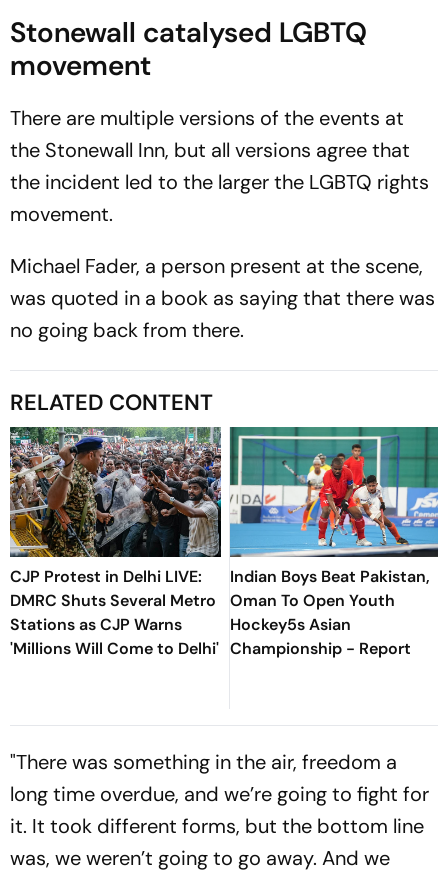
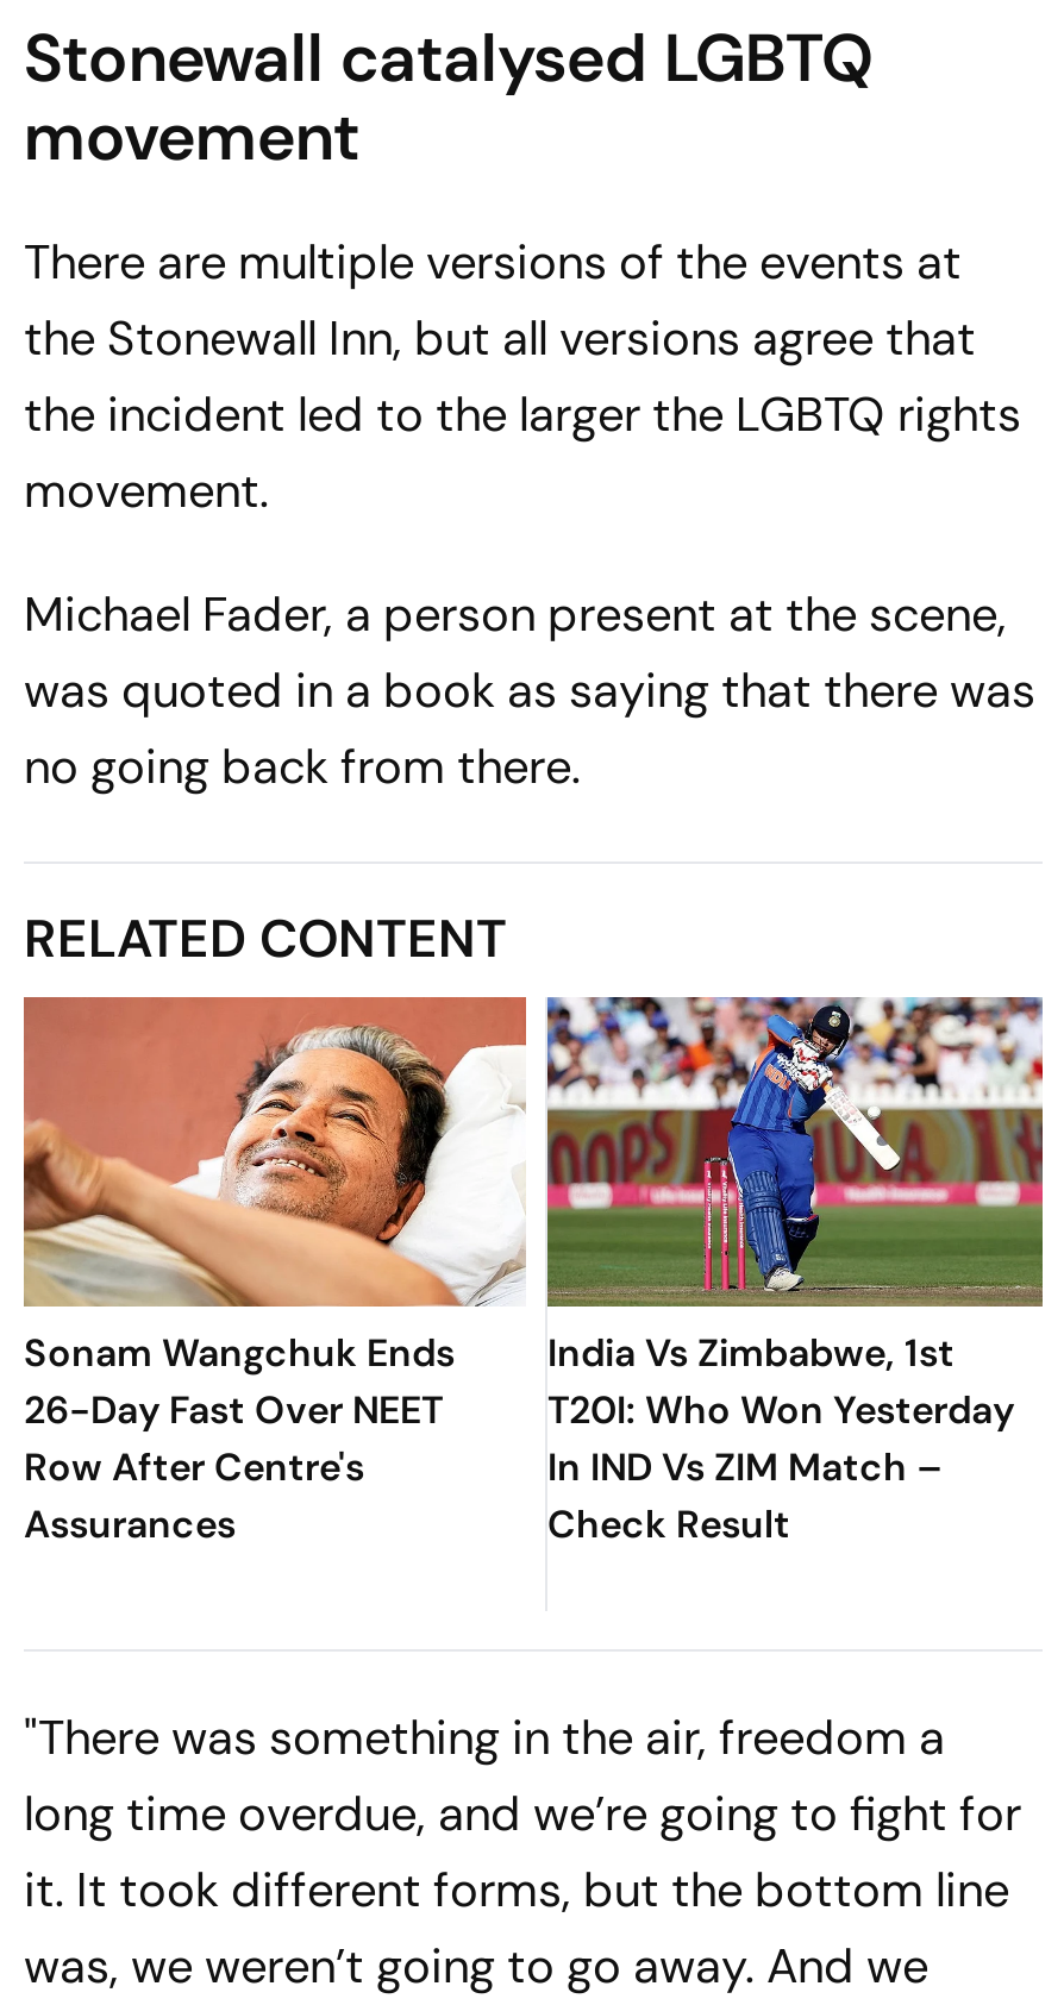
[9,426,222,659] [image] | CJP Protest in Delhi LIVE: | DMRC Shuts Several Metro | Stations as CJP Warns | 'Millions Will Come to Delhi' -> [21,996,528,1548] [image] | Sonam Wangchuk Ends | 26-Day Fast Over NEET | Row After Centre's | Assurances
[229,426,439,659] [image] | Indian Boys Beat Pakistan, | Oman To Open Youth | Hockey5s Asian | Championship - Report -> [545,994,1045,1548] [image] | India Vs Zimbabwe, 1st | T20I: Who Won Yesterday | In IND Vs ZIM Match – | Check Result

